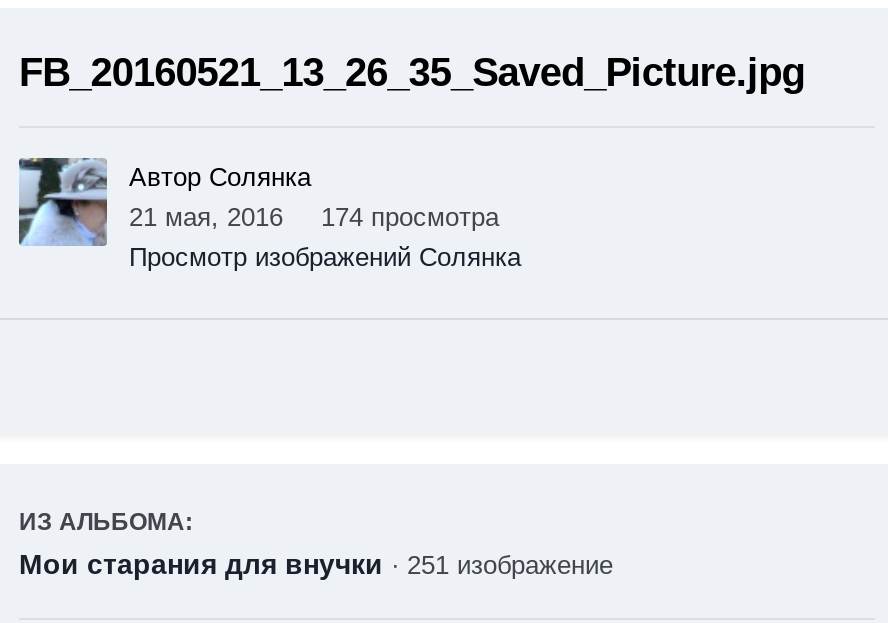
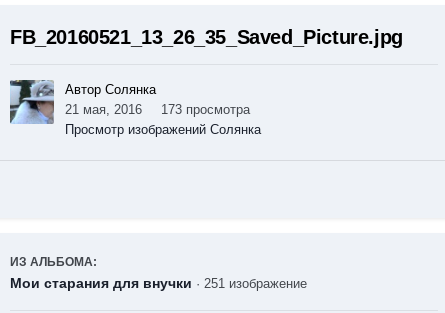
[129,203,499,233] 21 мая, 2016 174 просмотра -> [65,102,250,117] 21 мая, 2016 173 просмотра

